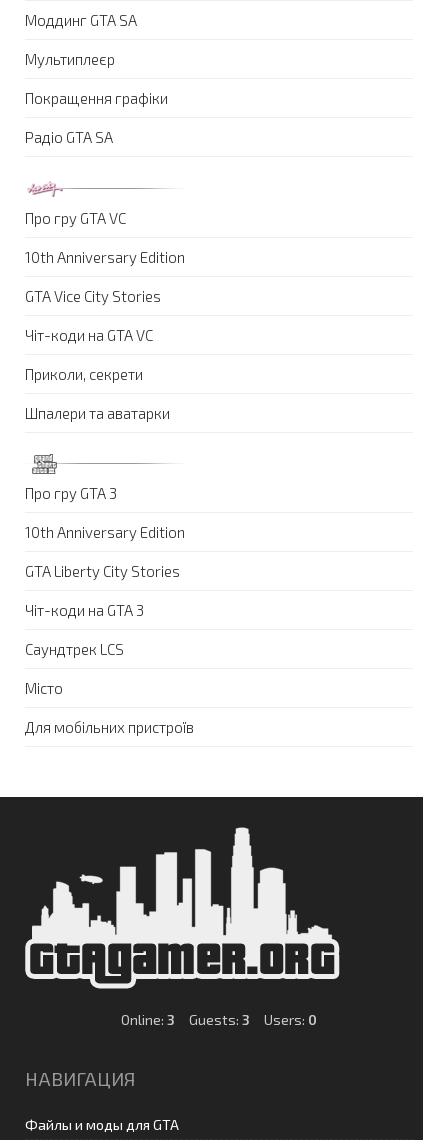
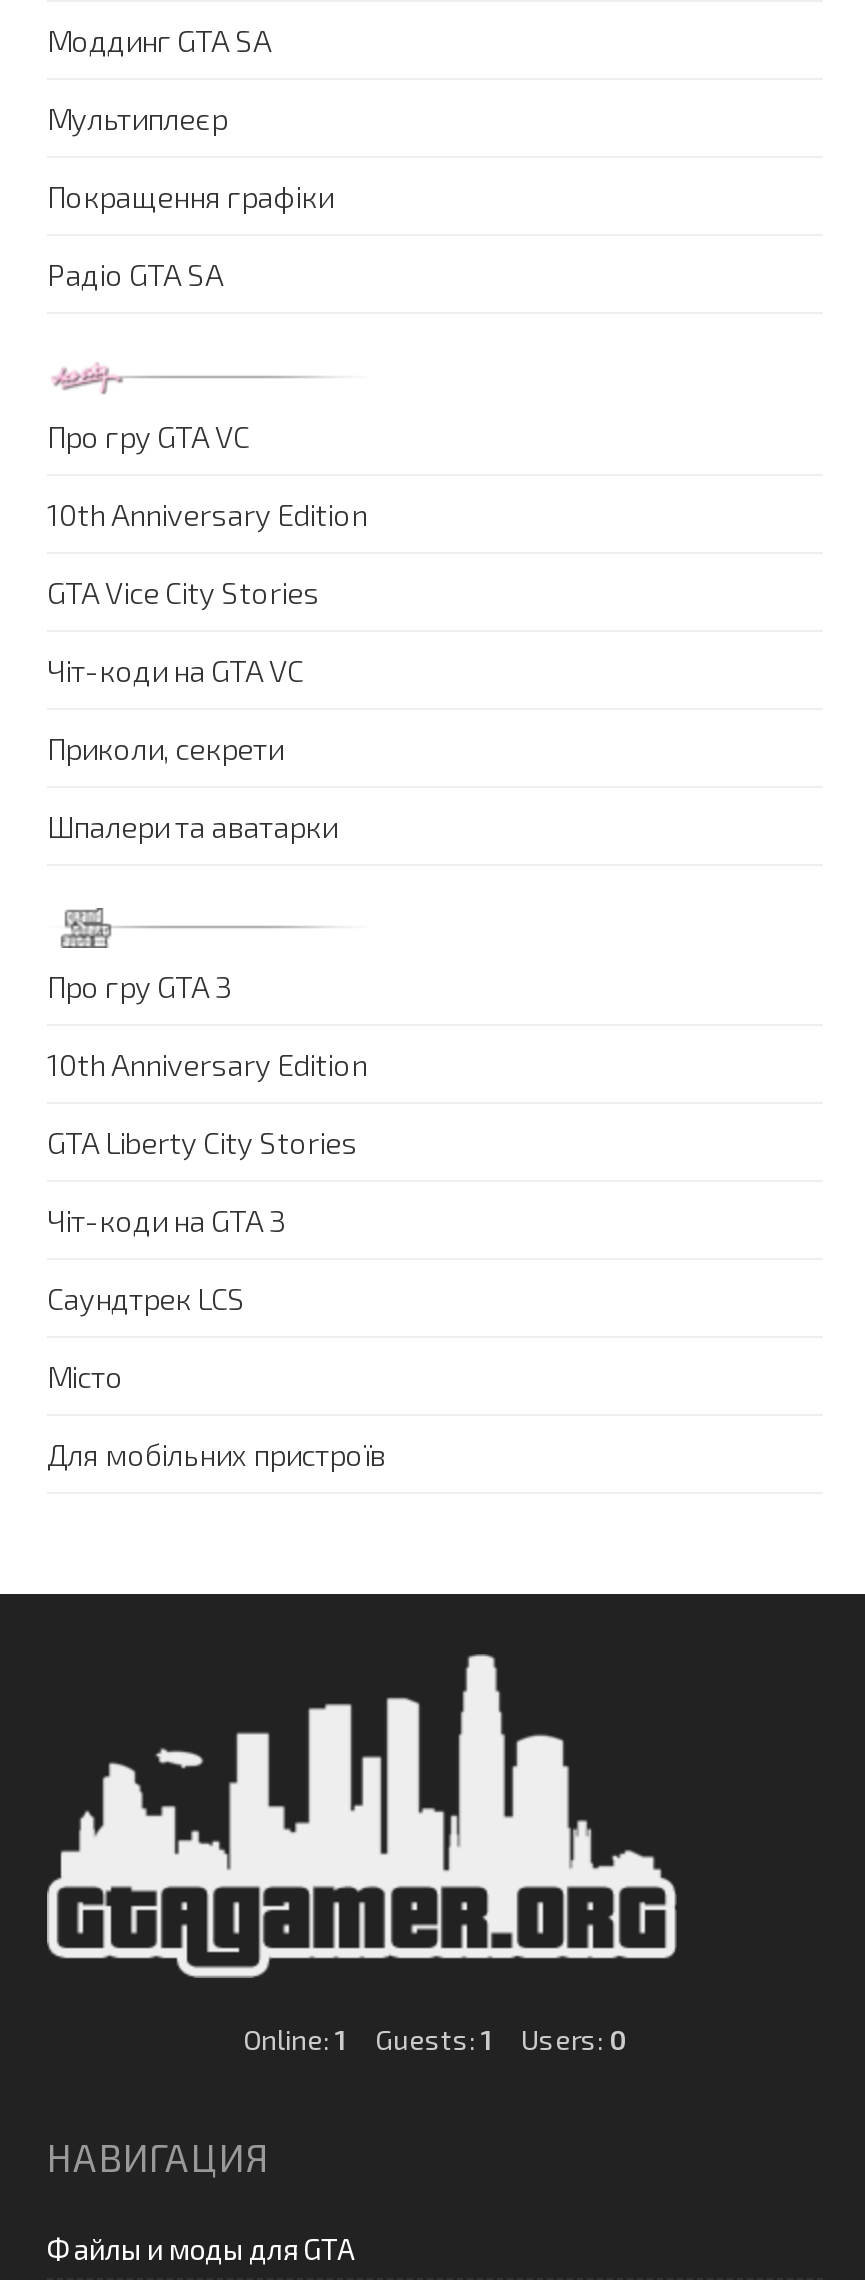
[121,1011,175,1028] Online: 3 -> [243,2022,347,2056] Online: 1
[189,1011,250,1028] Guests: 3 -> [375,2022,493,2056] Guests: 1

